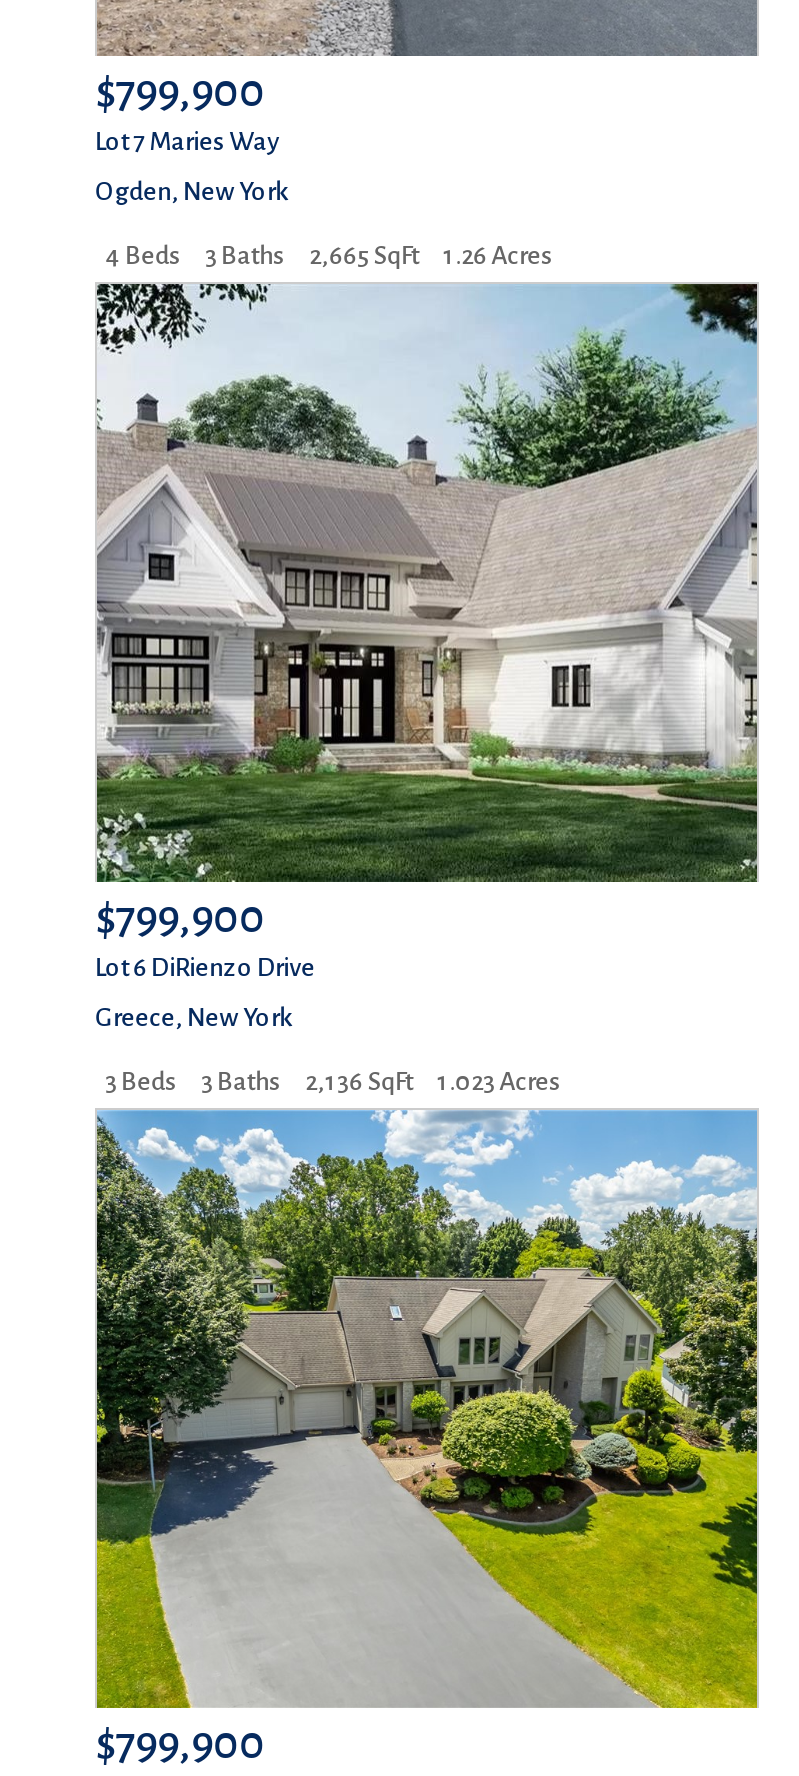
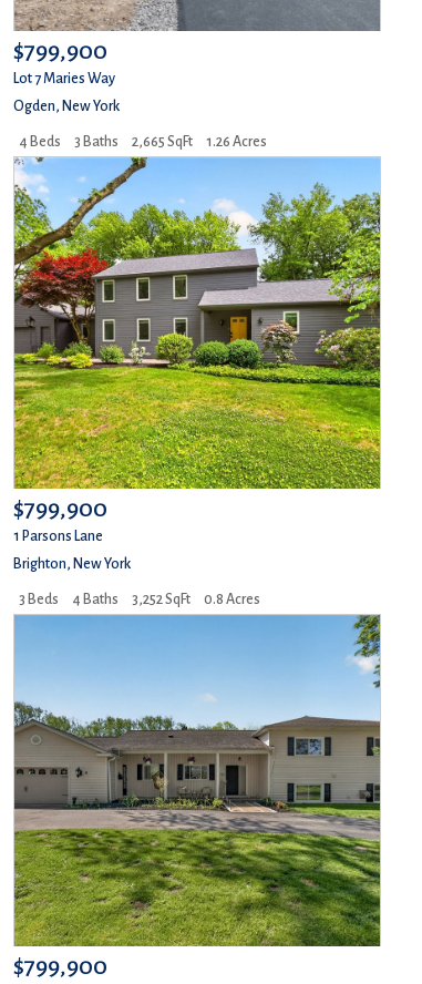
[95,282,759,982] [image] | Lot 6 DiRienzo Drive -> [13,156,381,544] [image] | 1 Parsons Lane
[95,1004,291,1032] Greece, New York -> [13,556,131,572] Brighton, New York
[201,1067,281,1095] 3 Baths -> [72,591,119,607] 4 Baths
[305,1067,413,1095] 2,136 SqFt -> [132,591,191,607] 3,252 SqFt
[437,1067,561,1095] 1.023 Acres -> [204,591,260,607] 0.8 Acres
[95,1108,759,1710] [image] -> [13,614,381,947] [image]

